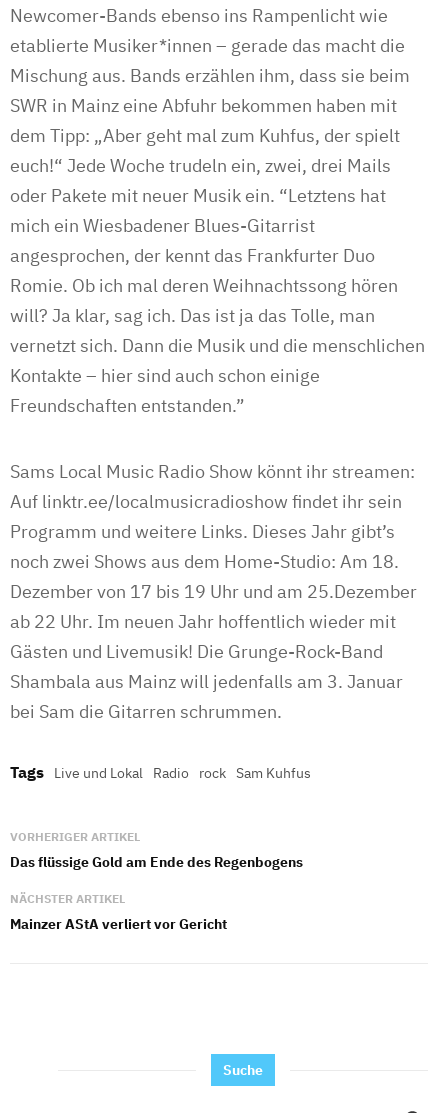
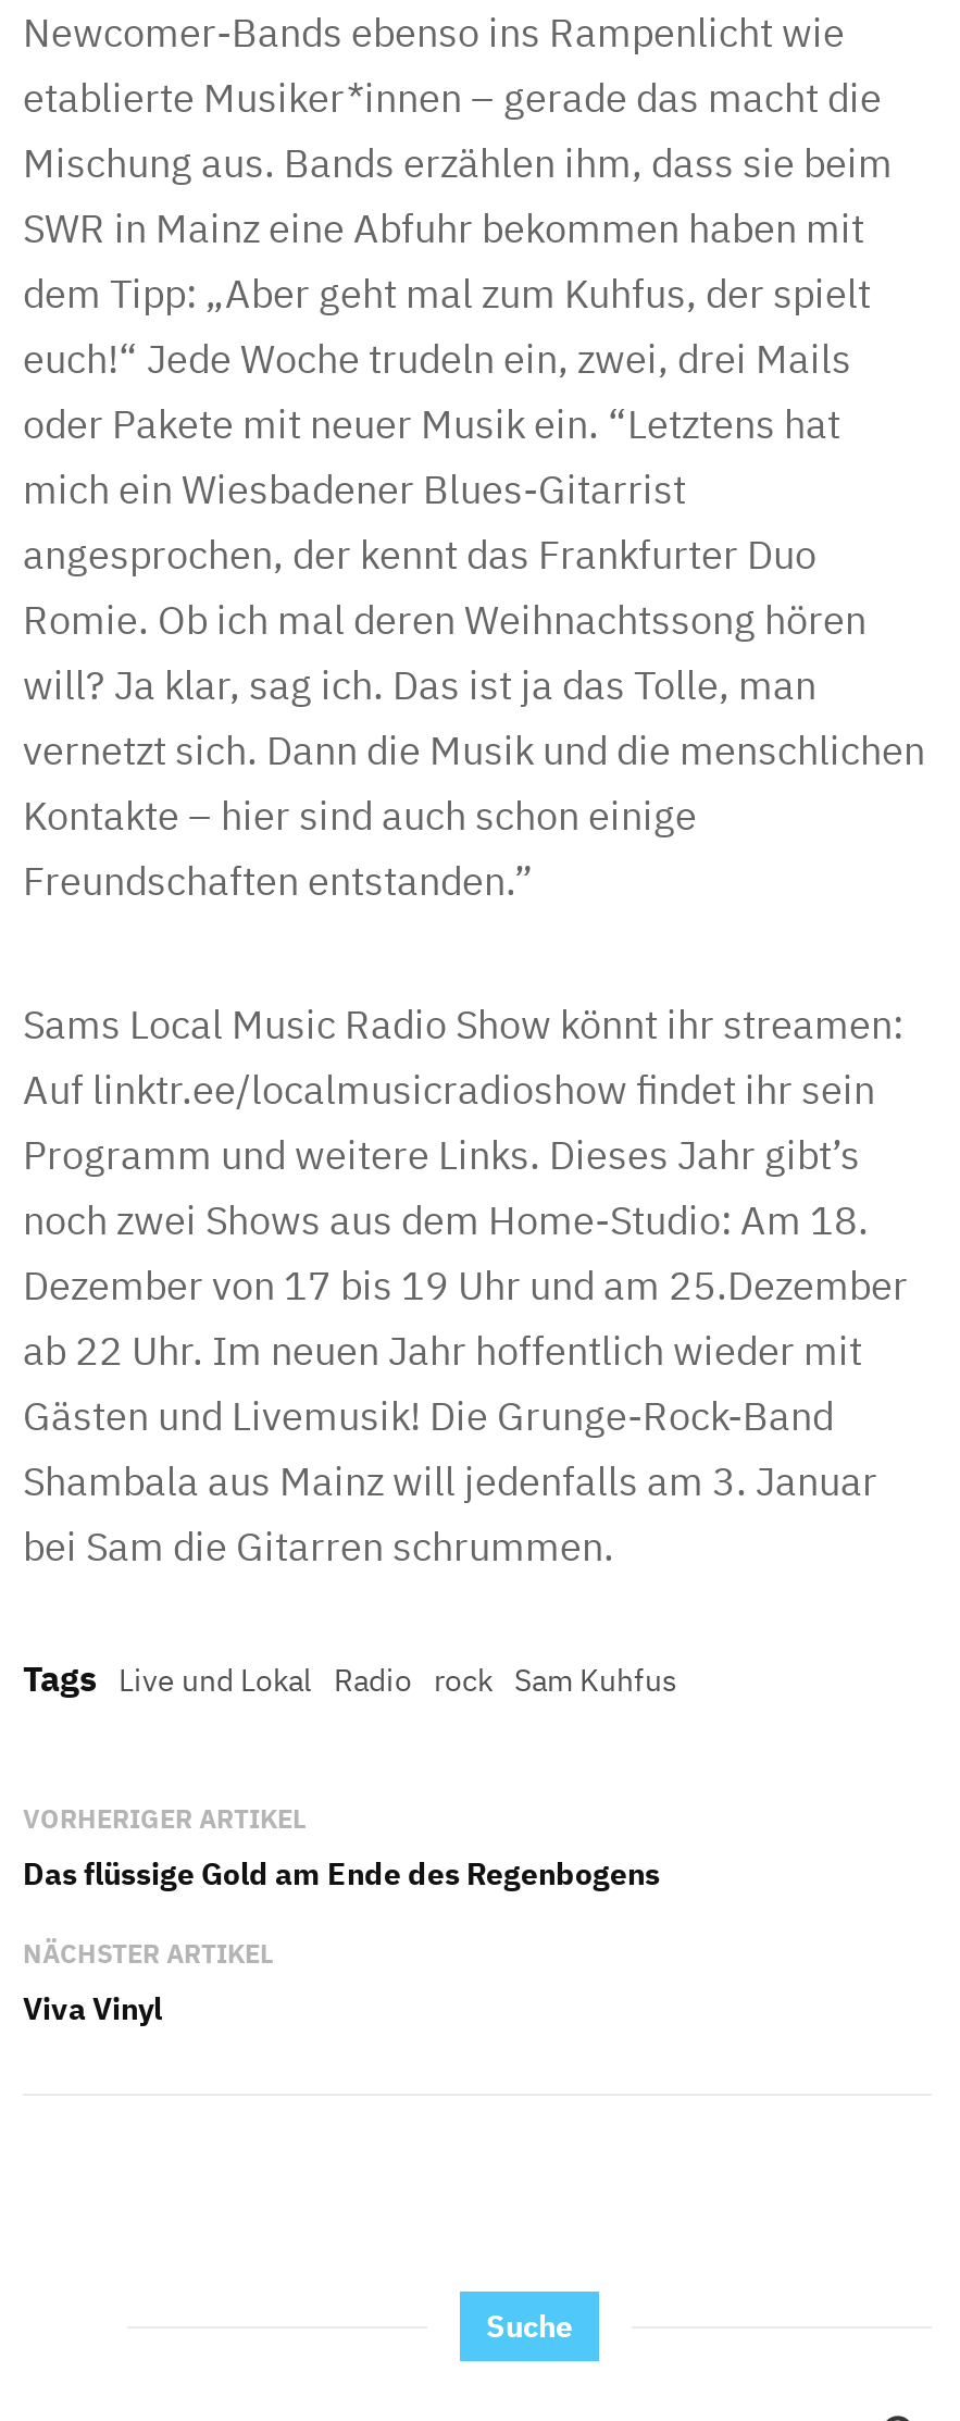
[10,914,227,932] Mainzer AStA verliert vor Gericht -> [23,1989,162,2028] Viva Vinyl

